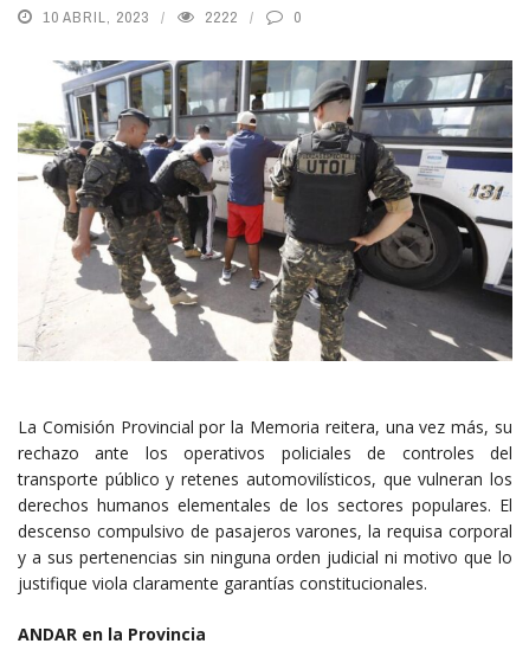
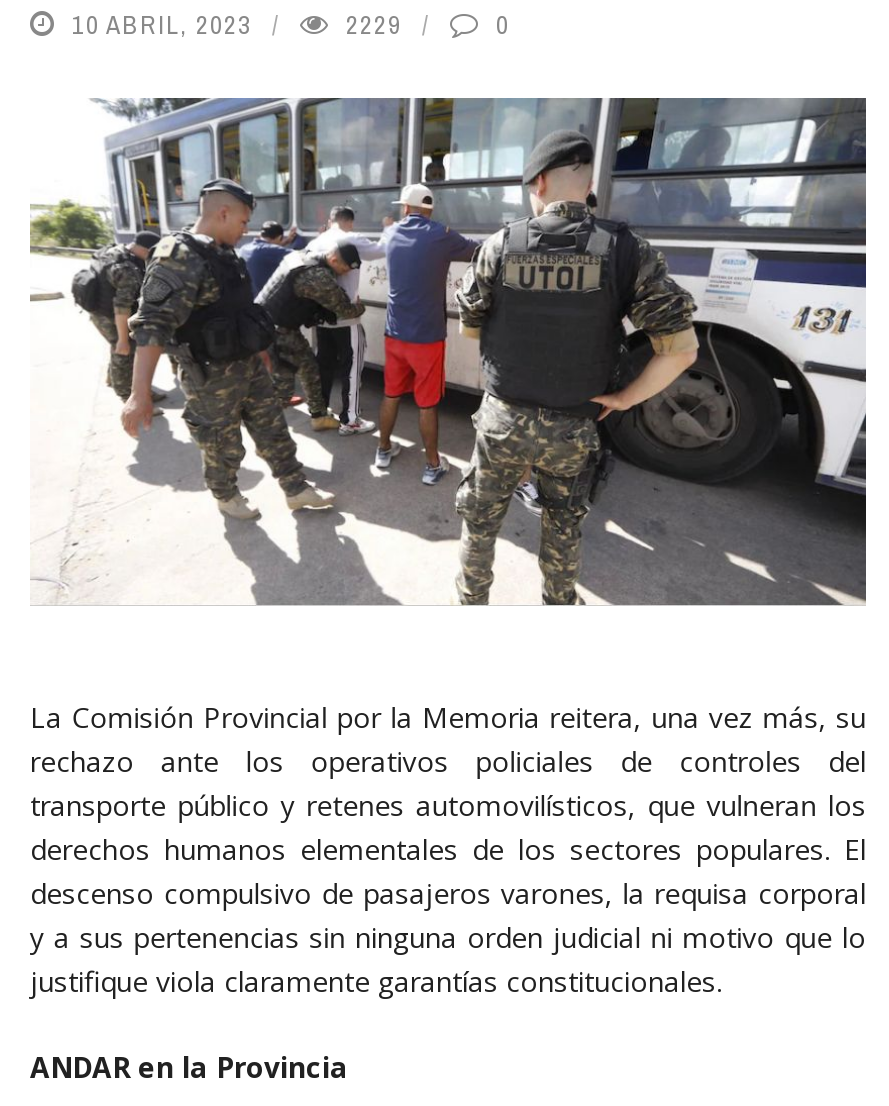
[205,8,238,28] 2222 -> [346,9,402,43] 2229

